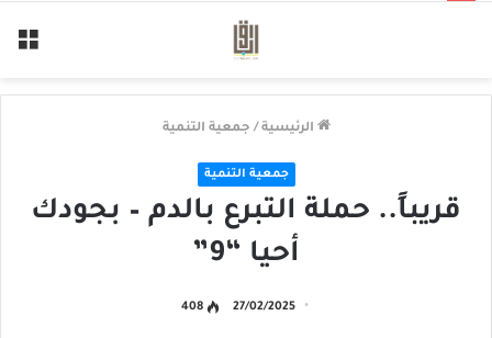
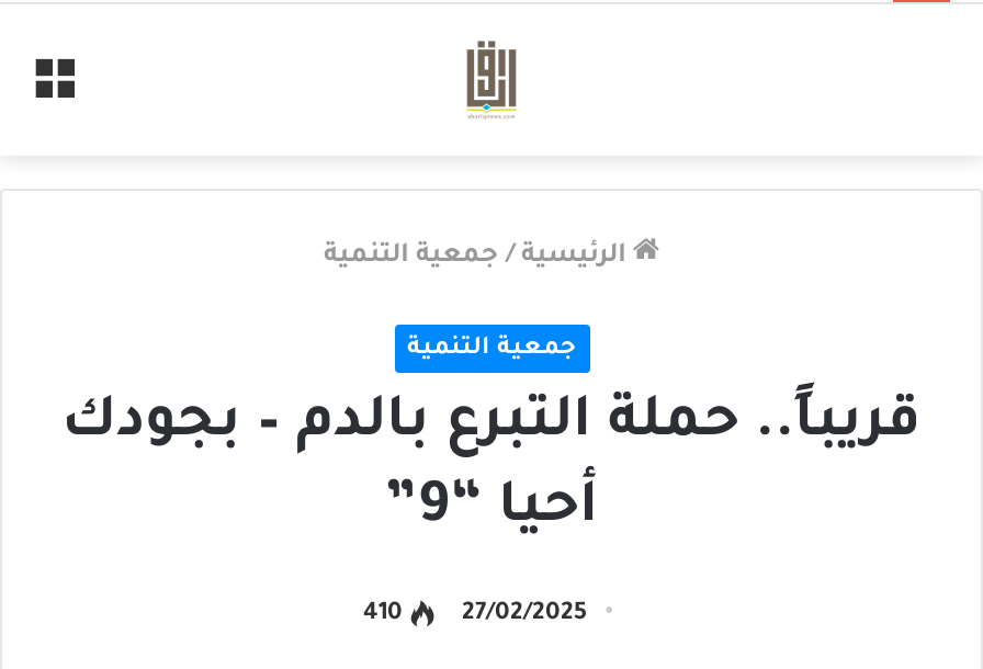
[181,301,203,314] 408 -> [363,602,403,628] 410

